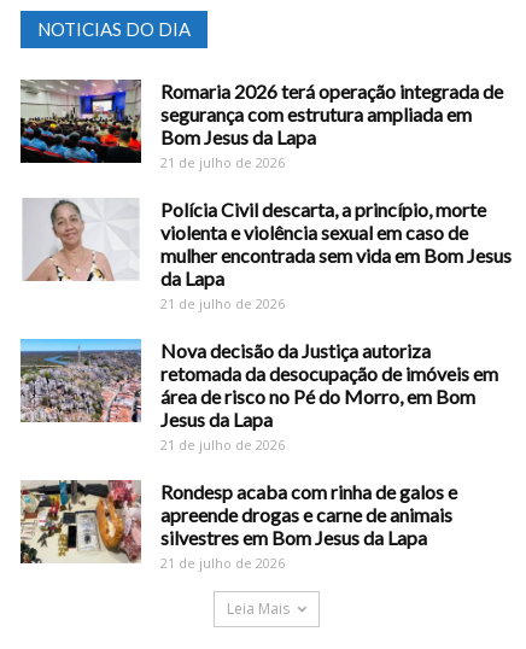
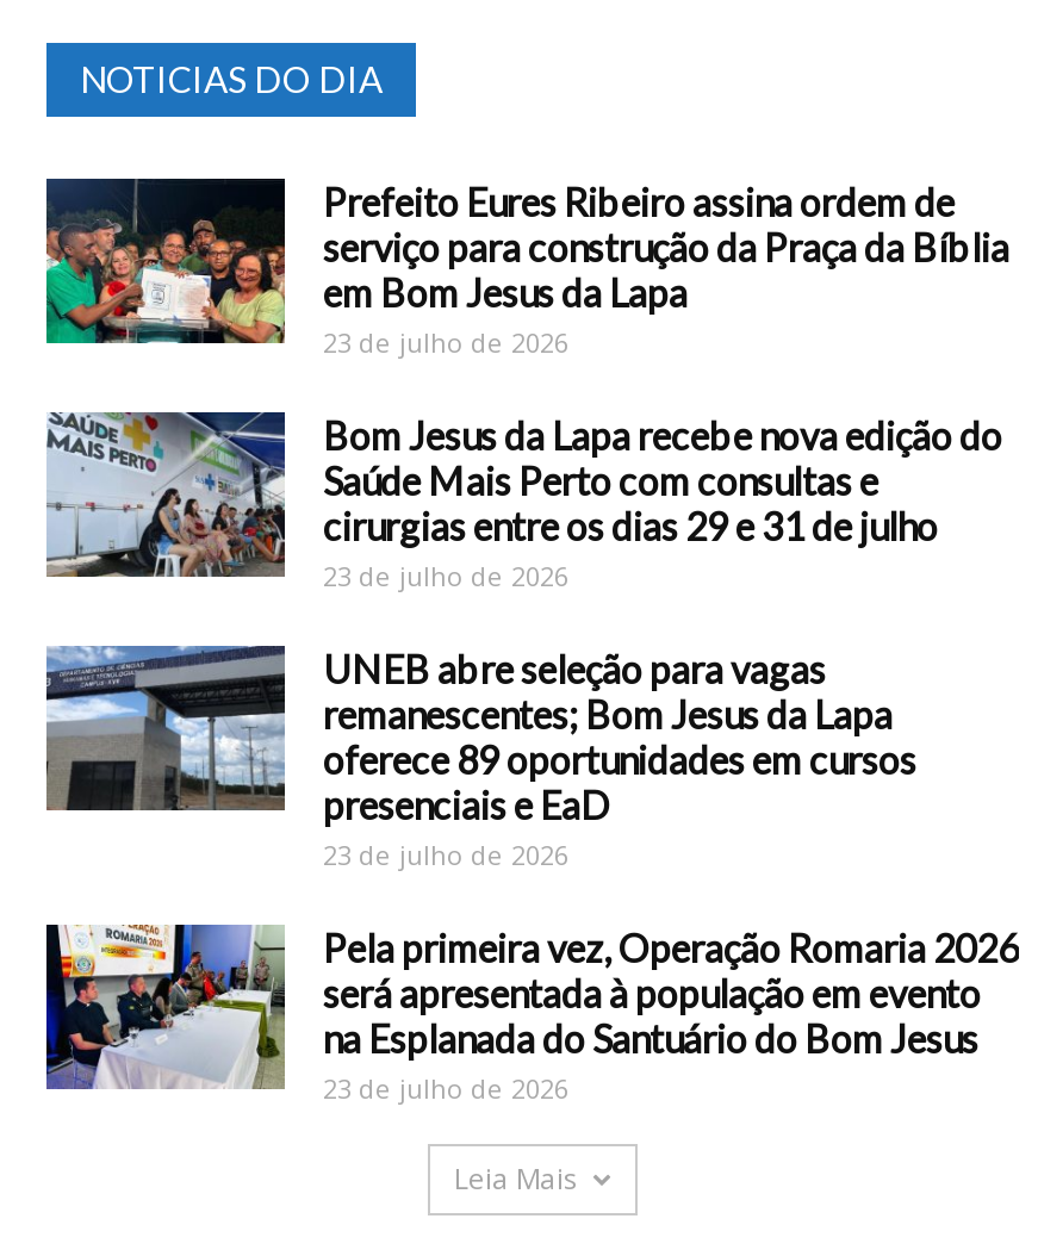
[19,78,503,172] [image] | Romaria 2026 terá operação integrada de | segurança com estrutura ampliada em | Bom Jesus da Lapa | 21 de julho de 2026 -> [44,176,1009,361] [image] | Prefeito Eures Ribeiro assina ordem de | serviço para construção da Praça da Bíblia | em Bom Jesus da Lapa | 23 de julho de 2026
[22,198,512,313] [image] | Polícia Civil descarta, a princípio, morte | violenta e violência sexual em caso de | mulher encontrada sem vida em Bom Jesus | da Lapa | 21 de julho de 2026 -> [44,410,1002,594] [image] | Bom Jesus da Lapa recebe nova edição do | Saúde Mais Perto com consultas e | cirurgias entre os dias 29 e 31 de julho | 23 de julho de 2026
[21,338,498,454] [image] | Nova decisão da Justiça autoriza | retomada da desocupação de imóveis em | área de risco no Pé do Morro, em Bom | Jesus da Lapa | 21 de julho de 2026 -> [46,643,916,873] [image] | UNEB abre seleção para vagas | remanescentes; Bom Jesus da Lapa | oferece 89 oportunidades em cursos | presenciais e EaD | 23 de julho de 2026
[19,479,457,572] [image] | Rondesp acaba com rinha de galos e | apreende drogas e carne de animais | silvestres em Bom Jesus da Lapa | 21 de julho de 2026 -> [44,922,1019,1107] [image] | Pela primeira vez, Operação Romaria 2026 | será apresentada à população em evento | na Esplanada do Santuário do Bom Jesus | 23 de julho de 2026

